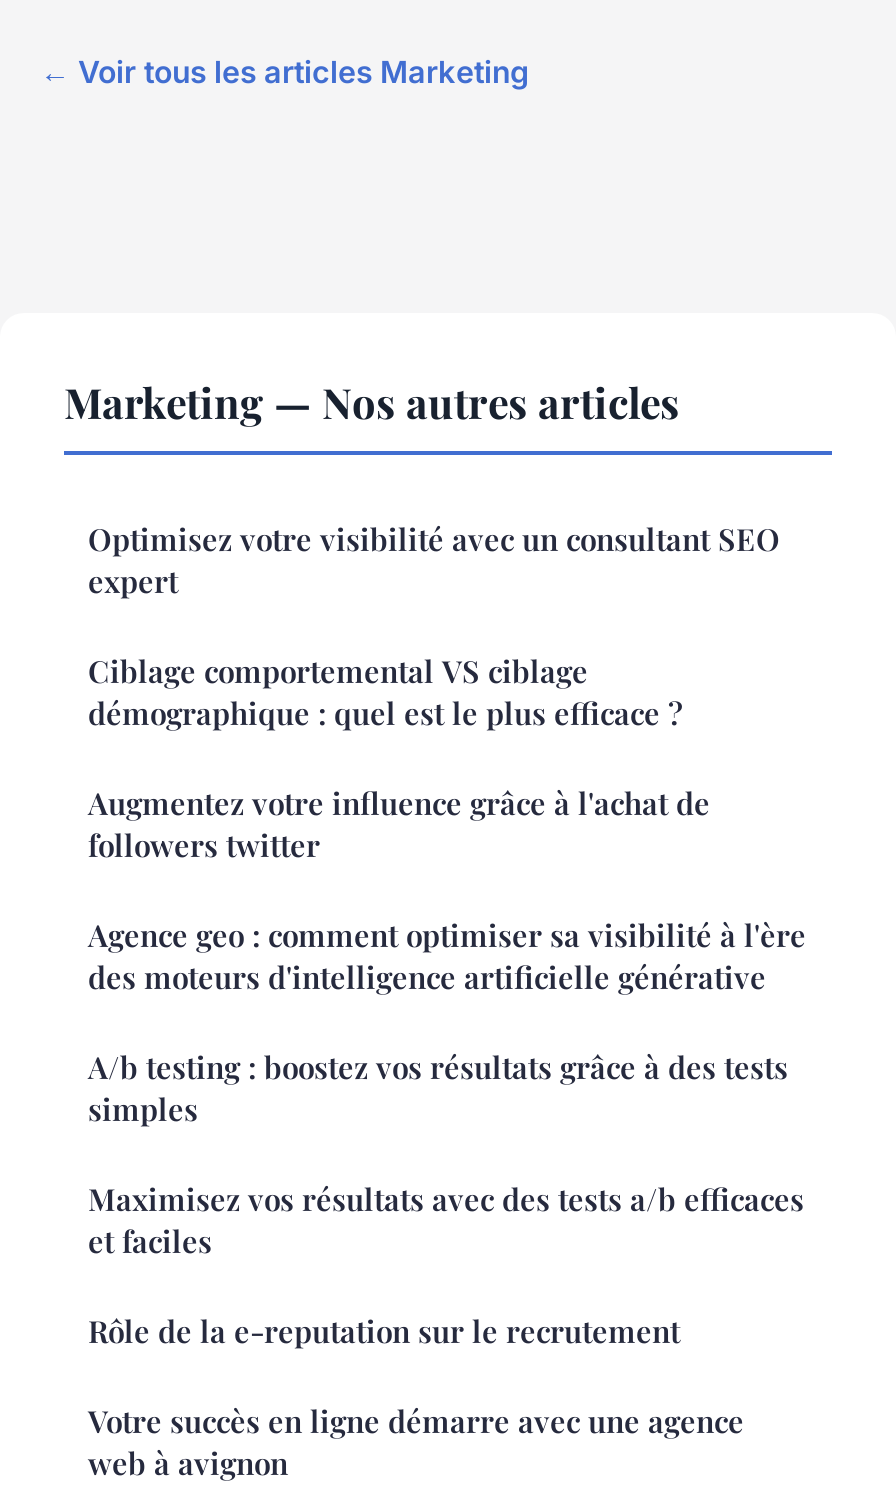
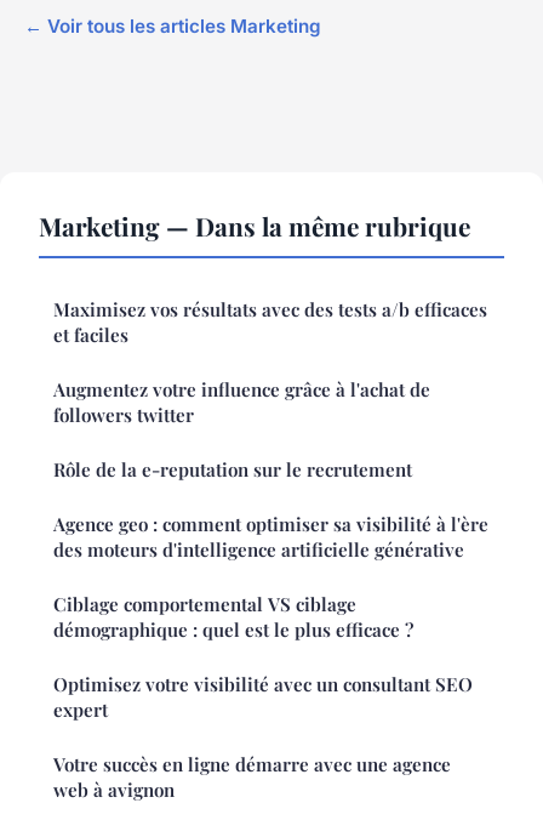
[64,372,788,1128] Marketing — Nos autres articles | A/b testing : boostez vos résultats grâce à des tests | simples -> [39,209,470,243] Marketing — Dans la même rubrique
moved [88,518,806,996] -> [53,512,488,722]: Agence geo : comment optimiser sa visibilité à l'ère | des moteurs d'intelligence artificielle générative | Ciblage comportemental VS ciblage | démographique : quel est le plus efficace ? | Optimisez votre visibilité avec un consultant SEO | expert
moved [88,782,710,864] -> [53,378,430,427]: Augmentez votre influence grâce à l'achat de | followers twitter
moved [88,1178,804,1260] -> [53,298,487,347]: Maximisez vos résultats avec des tests a/b efficaces | et faciles
moved [88,1310,680,1350] -> [53,458,412,482]: Rôle de la e-reputation sur le recrutement

